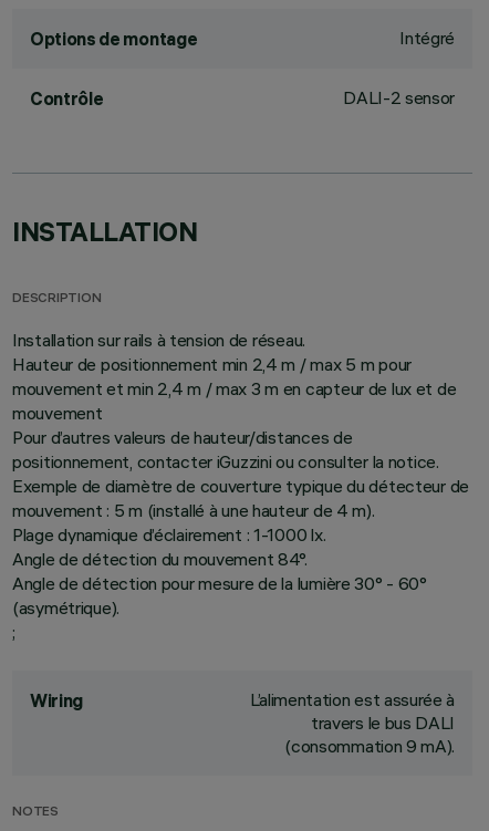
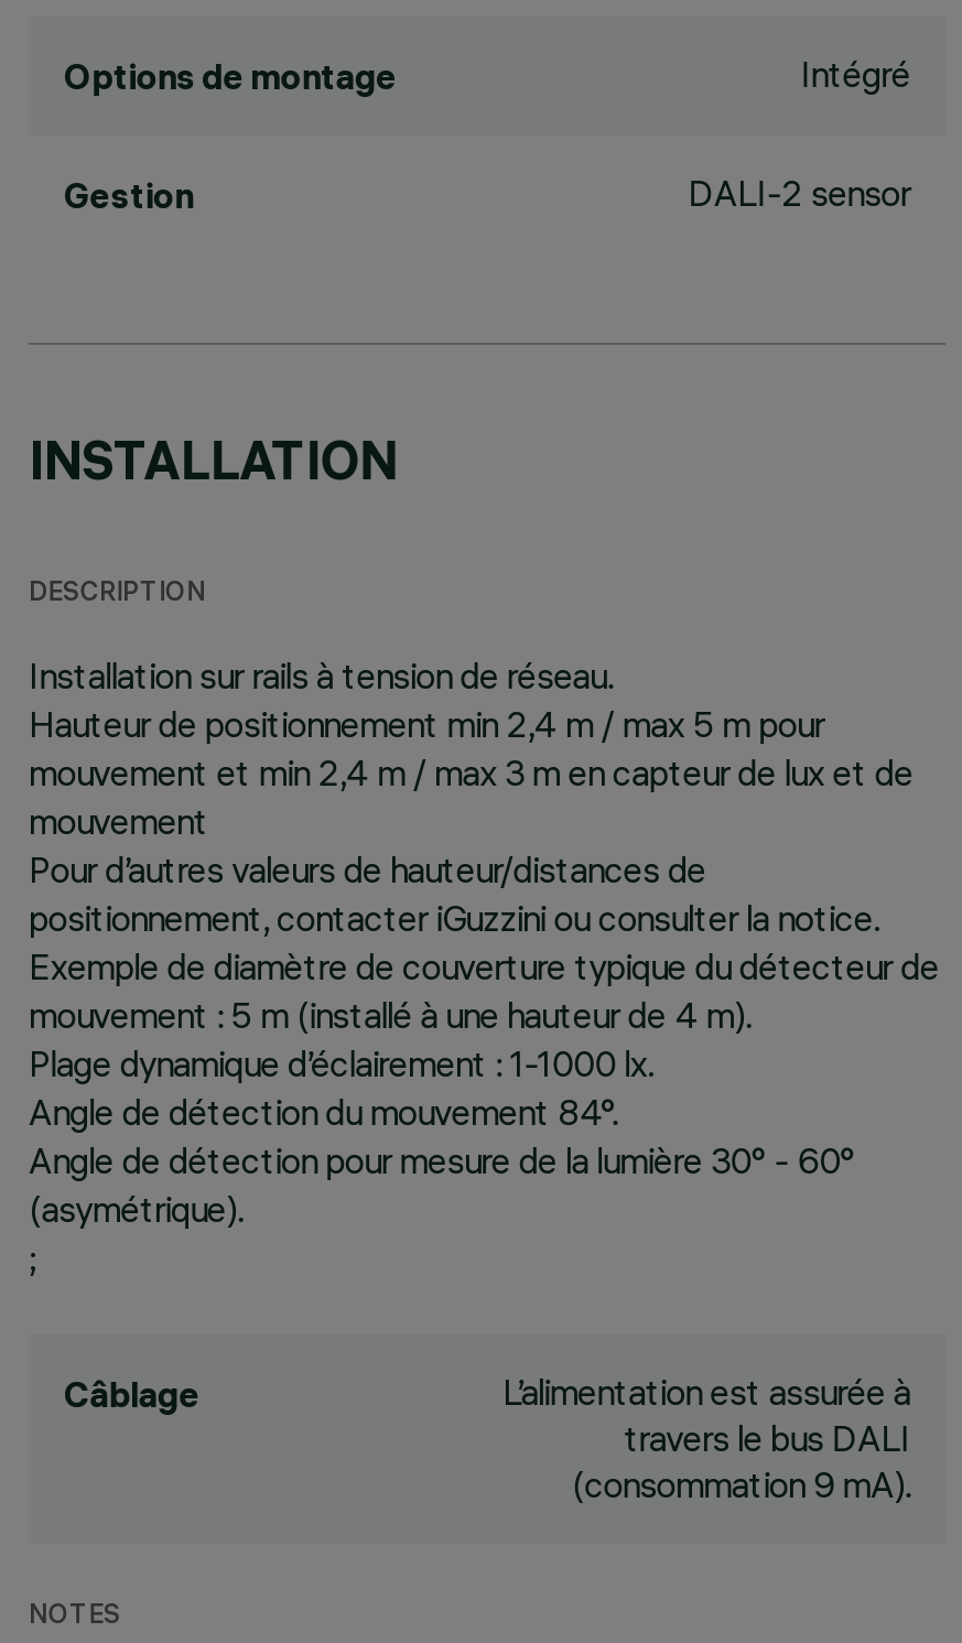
[30,87,103,110] Contrôle -> [64,173,194,217] Gestion
[30,689,83,711] Wiring -> [64,1372,200,1416] Câblage

